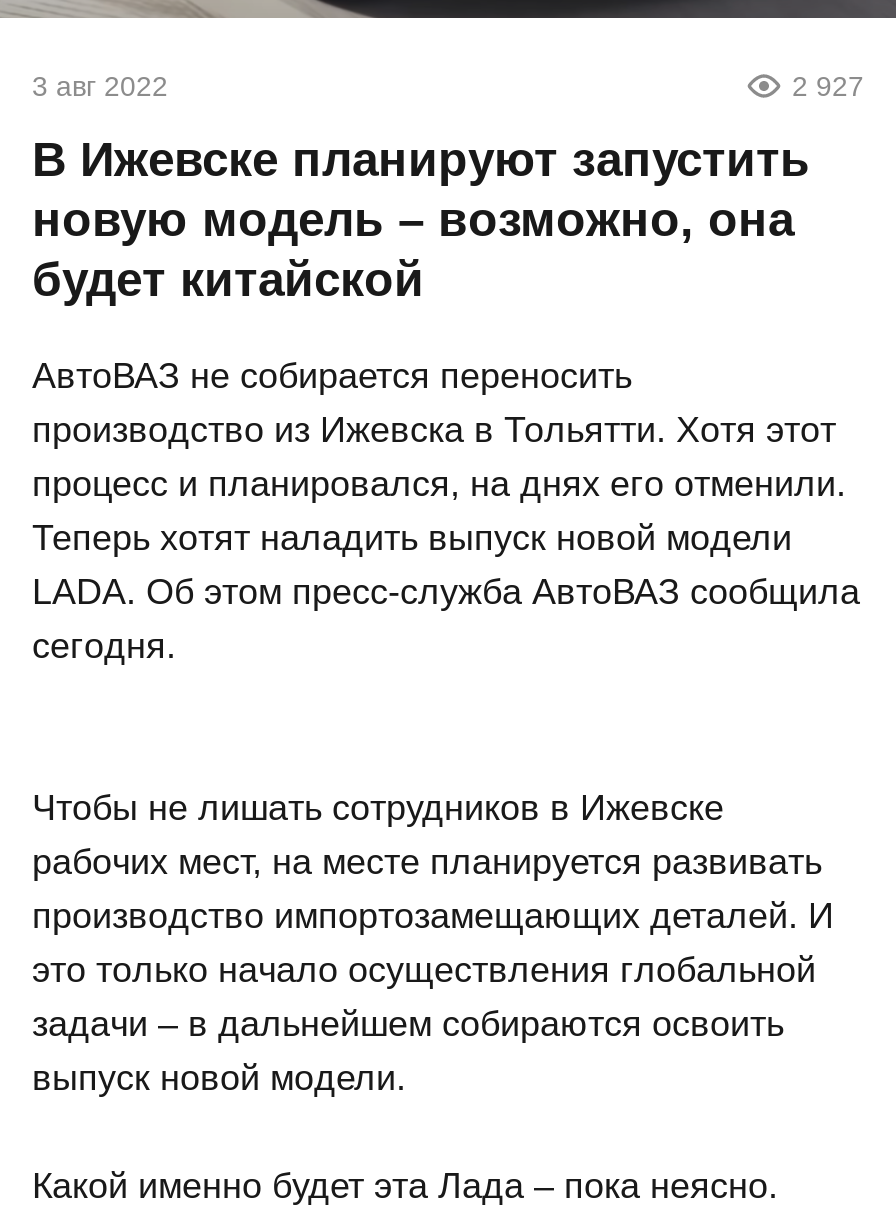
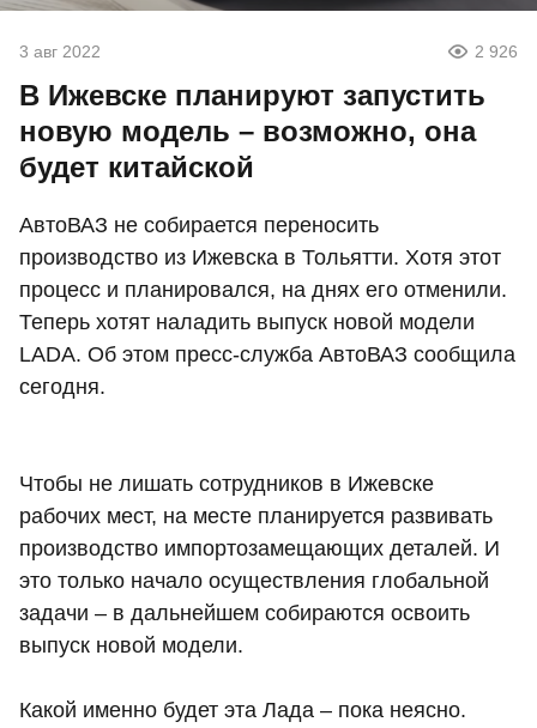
[792,70,864,102] 2 927 -> [475,42,518,61] 2 926

